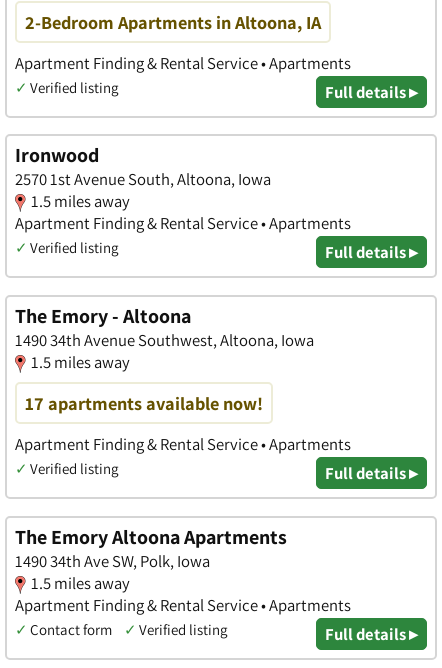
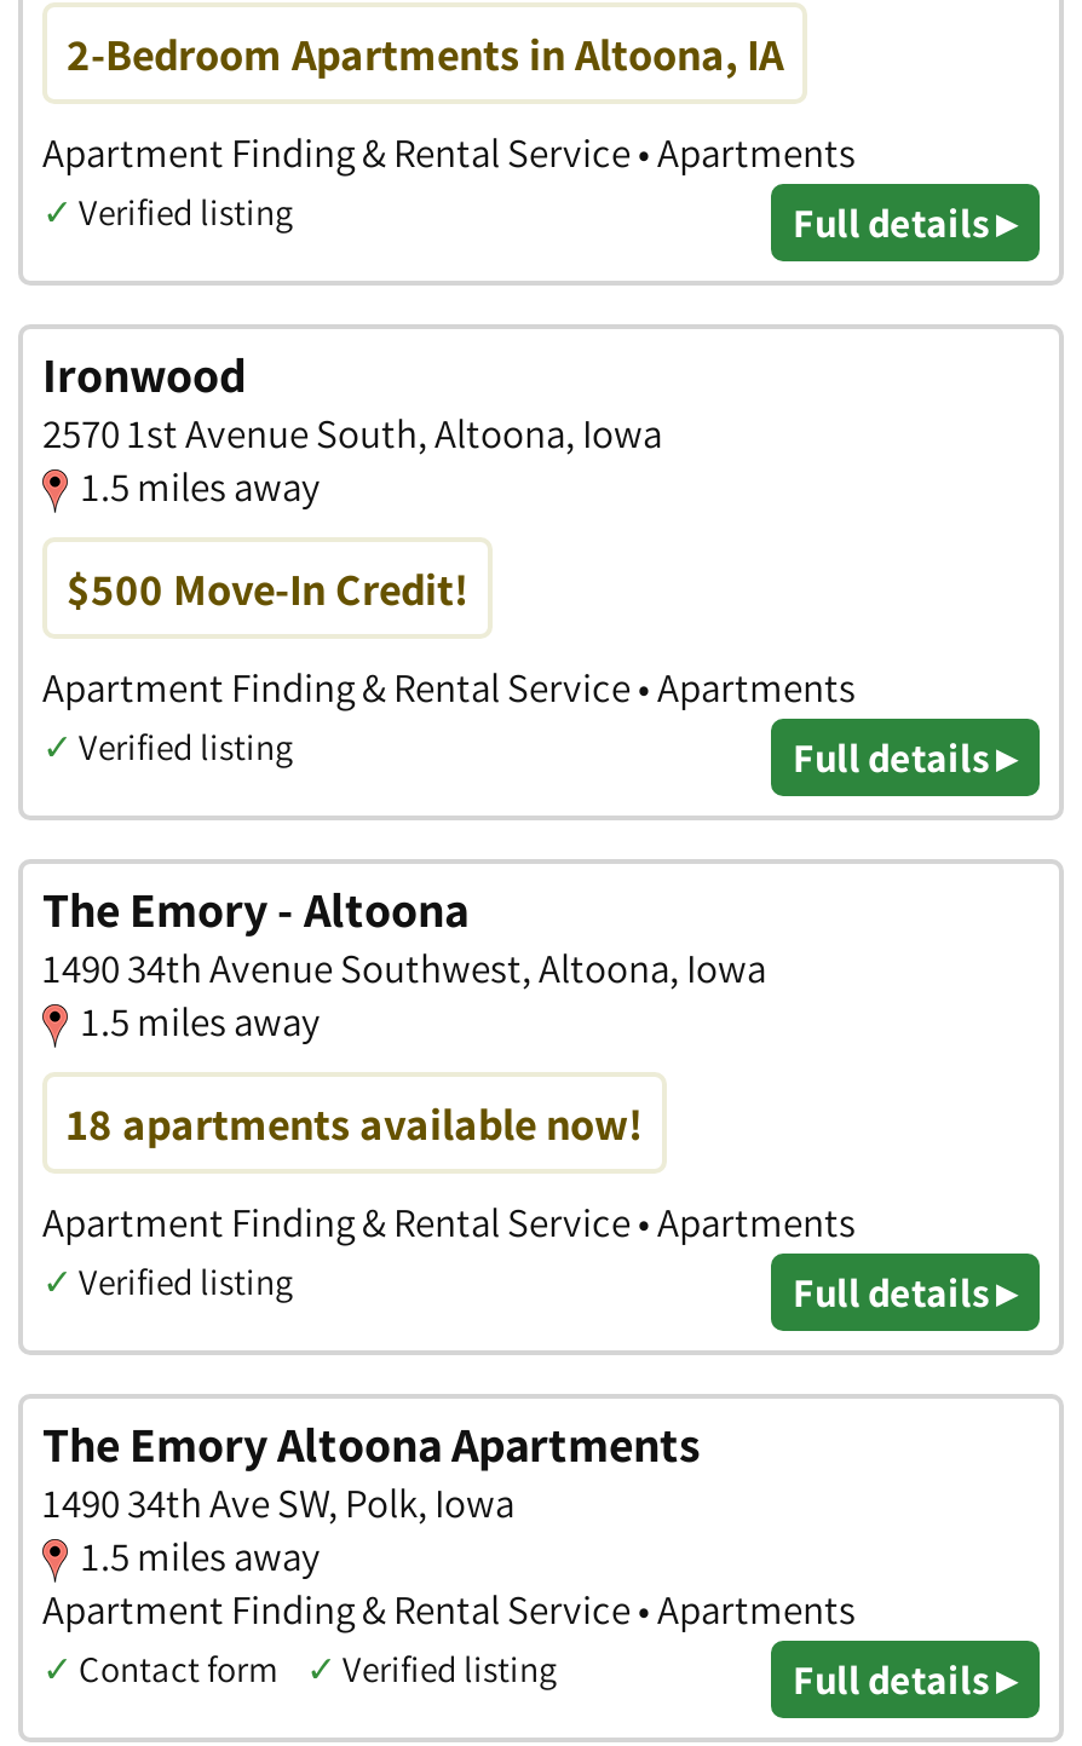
none -> [67,558,468,616] $500 Move-In Credit!
[25,391,263,415] 17 apartments available now! -> [67,1093,643,1151] 18 apartments available now!

